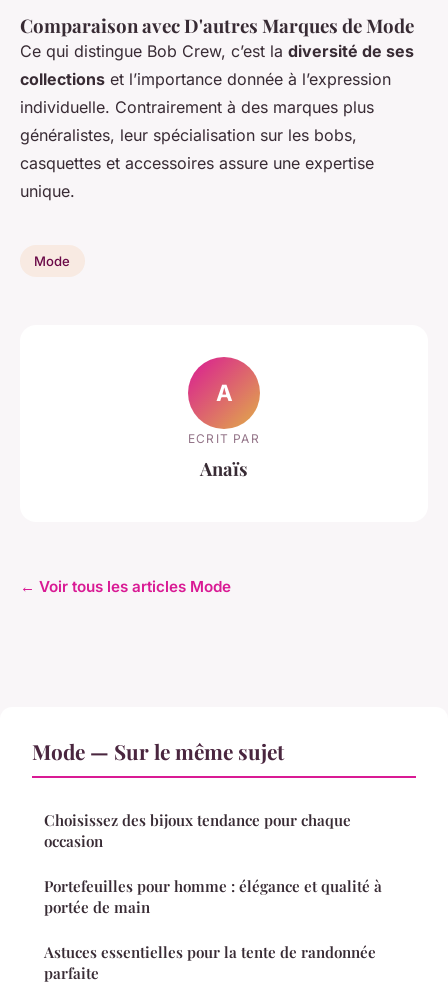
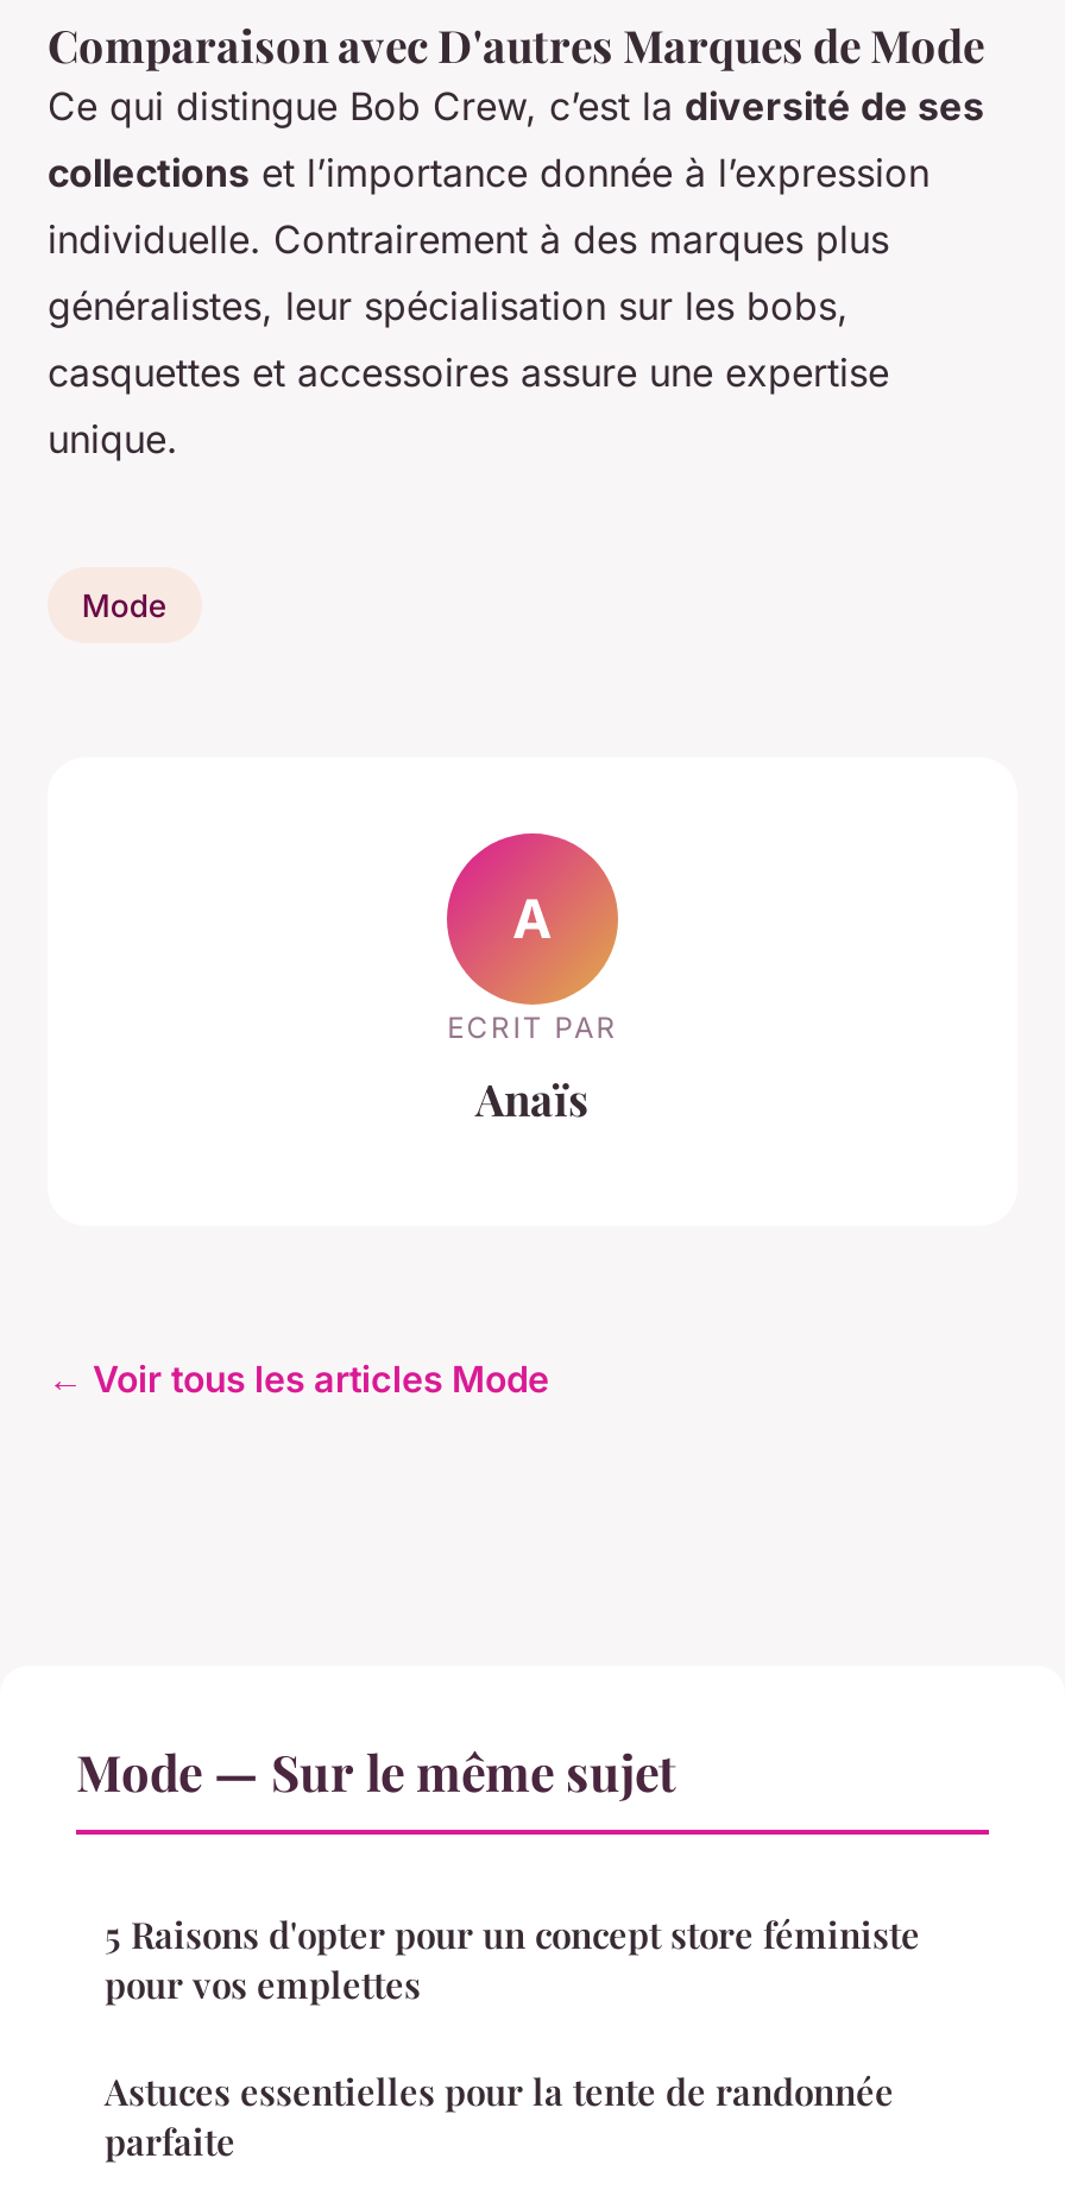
[44,810,382,917] Choisissez des bijoux tendance pour chaque | occasion | Portefeuilles pour homme : élégance et qualité à | portée de main -> [105,1911,920,2008] 5 Raisons d'opter pour un concept store féministe | pour vos emplettes

